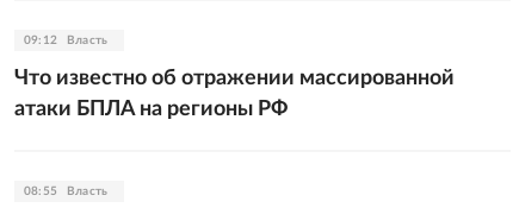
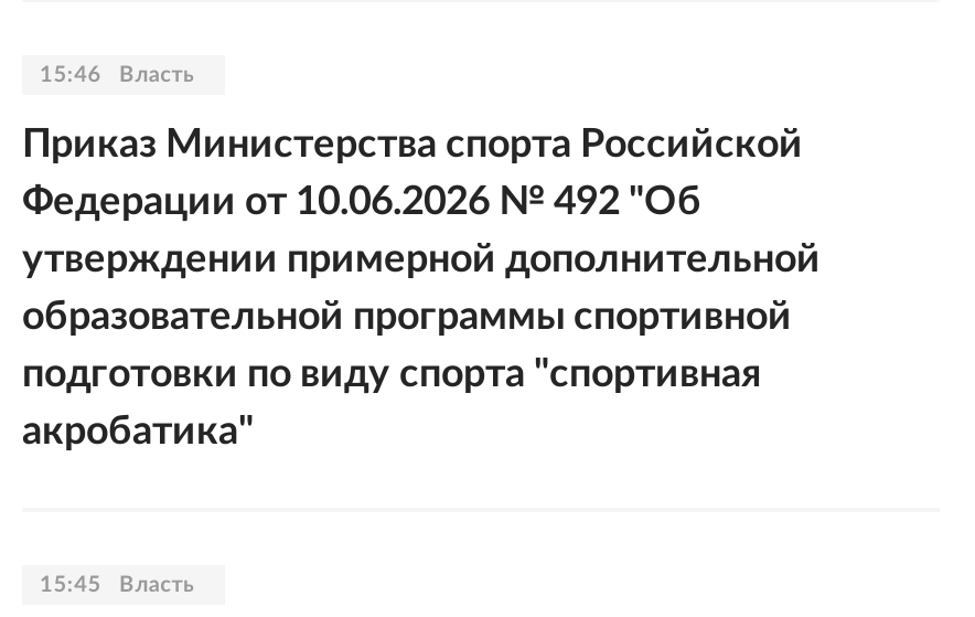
[24,35,108,47] 09:12 Власть -> [40,65,195,87] 15:46 Власть
[14,68,455,120] Что известно об отражении массированной | атаки БПЛА на регионы РФ -> [22,126,821,453] Приказ Министерства спорта Российской | Федерации от 10.06.2026 № 492 "Об | утверждении примерной дополнительной | образовательной программы спортивной | подготовки по виду спорта "спортивная | акробатика"
[24,186,108,198] 08:55 Власть -> [40,575,195,597] 15:45 Власть

